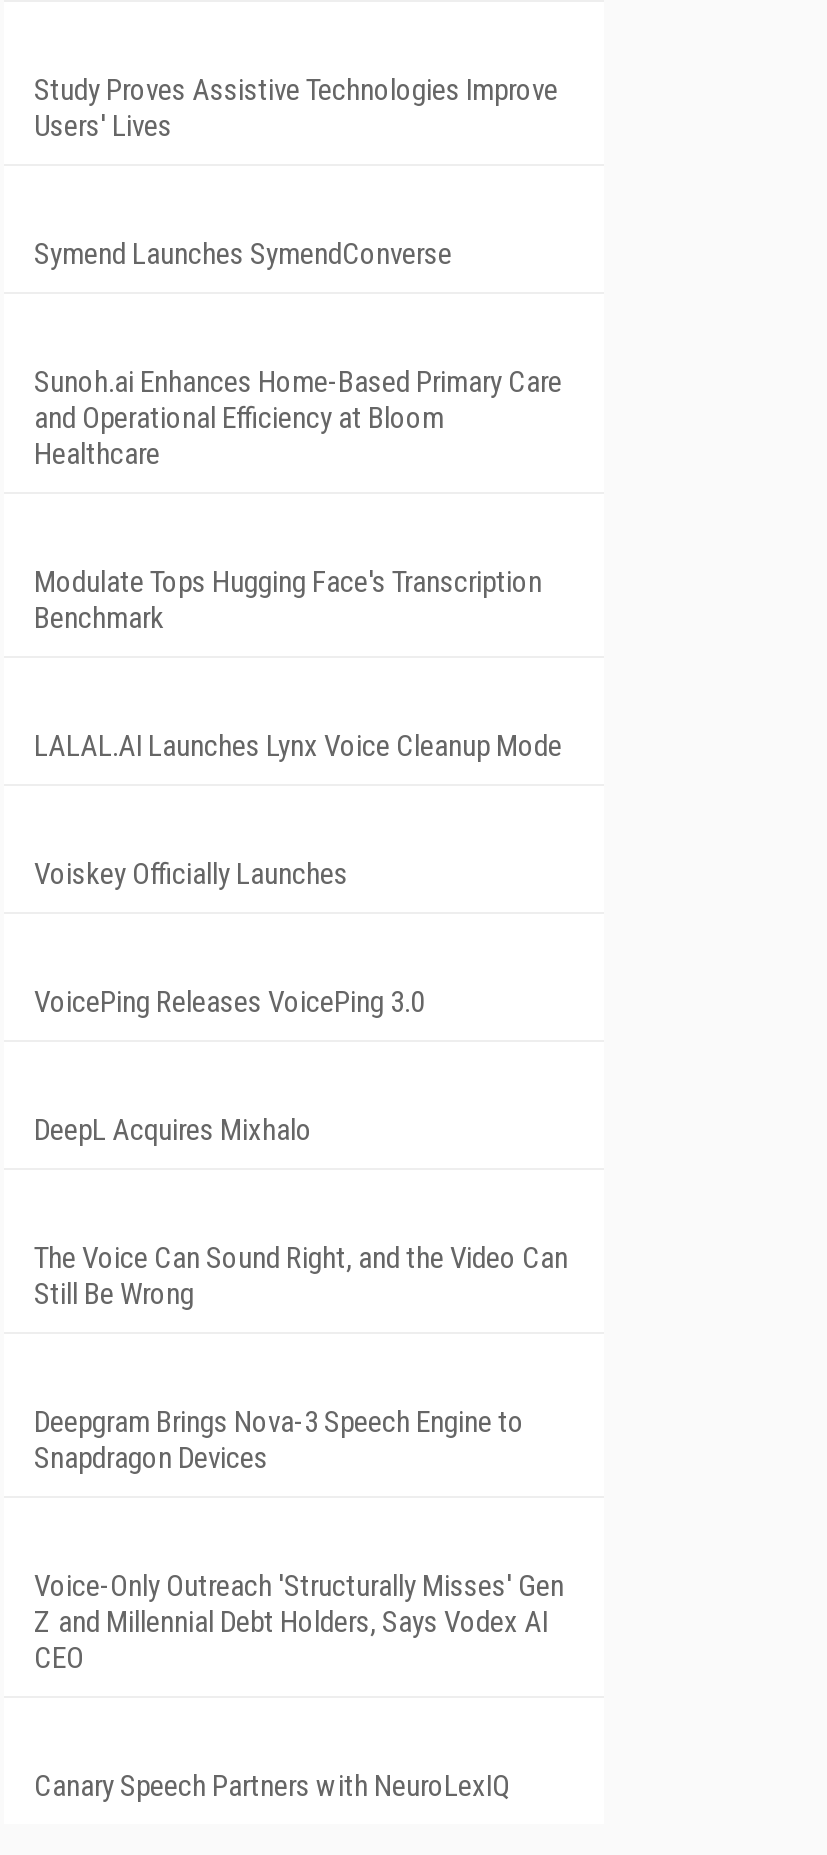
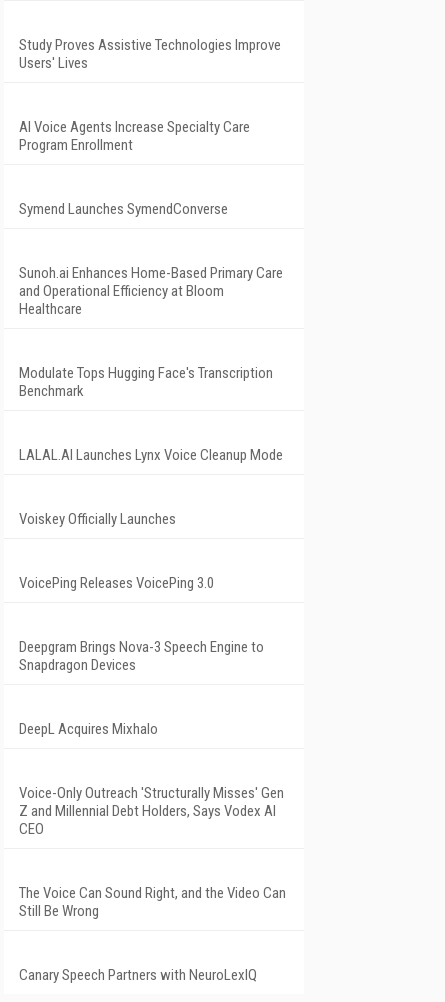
none -> [19,118,250,154] AI Voice Agents Increase Specialty Care | Program Enrollment
moved [34,1112,312,1148] -> [19,720,158,738]: DeepL Acquires Mixhalo
moved [34,1240,568,1312] -> [19,884,286,920]: The Voice Can Sound Right, and the Video Can | Still Be Wrong
moved [34,1404,524,1476] -> [19,638,264,674]: Deepgram Brings Nova-3 Speech Engine to | Snapdragon Devices

